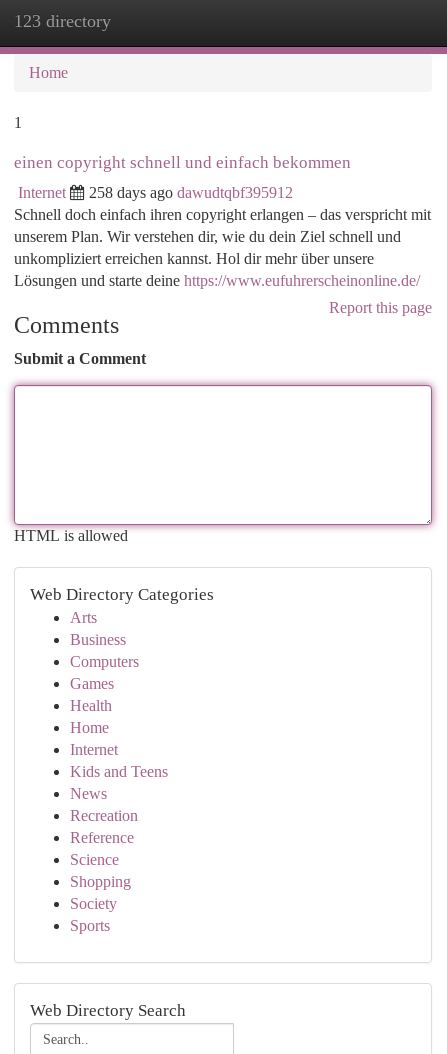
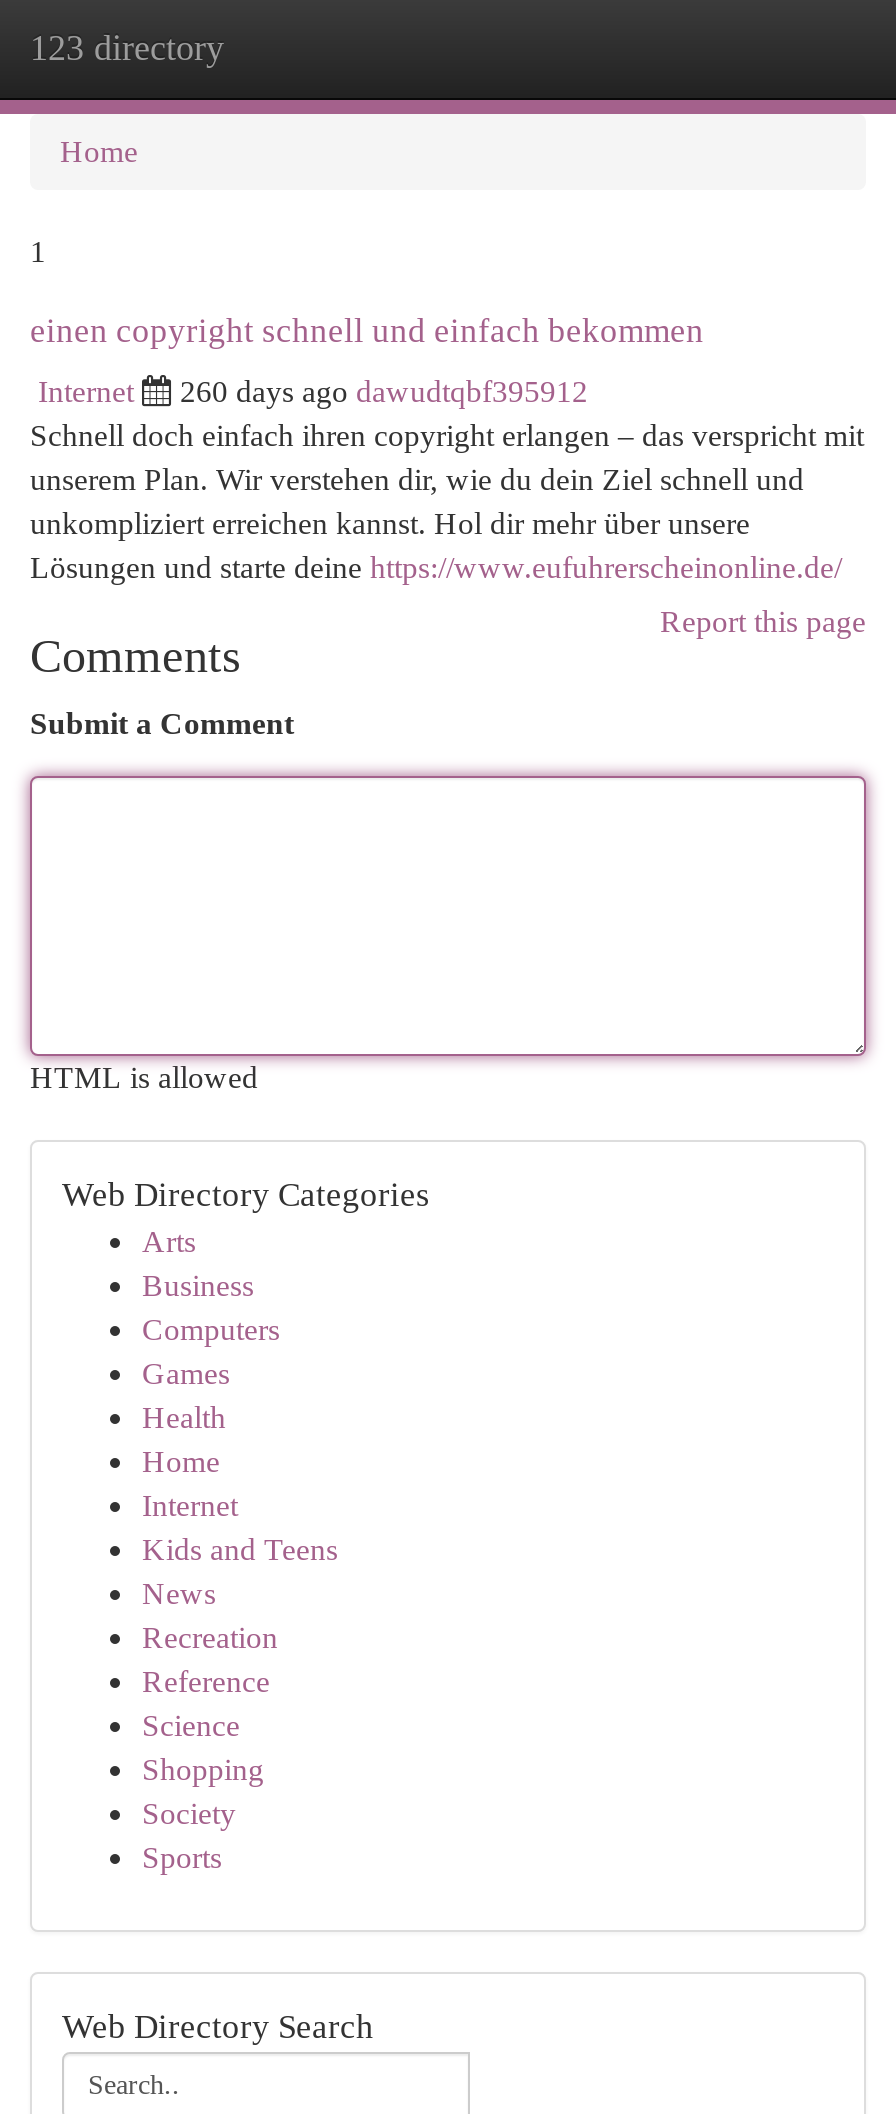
[89,184,293,201] 258 days ago dawudtqbf395912 -> [180,374,588,408] 260 days ago dawudtqbf395912

